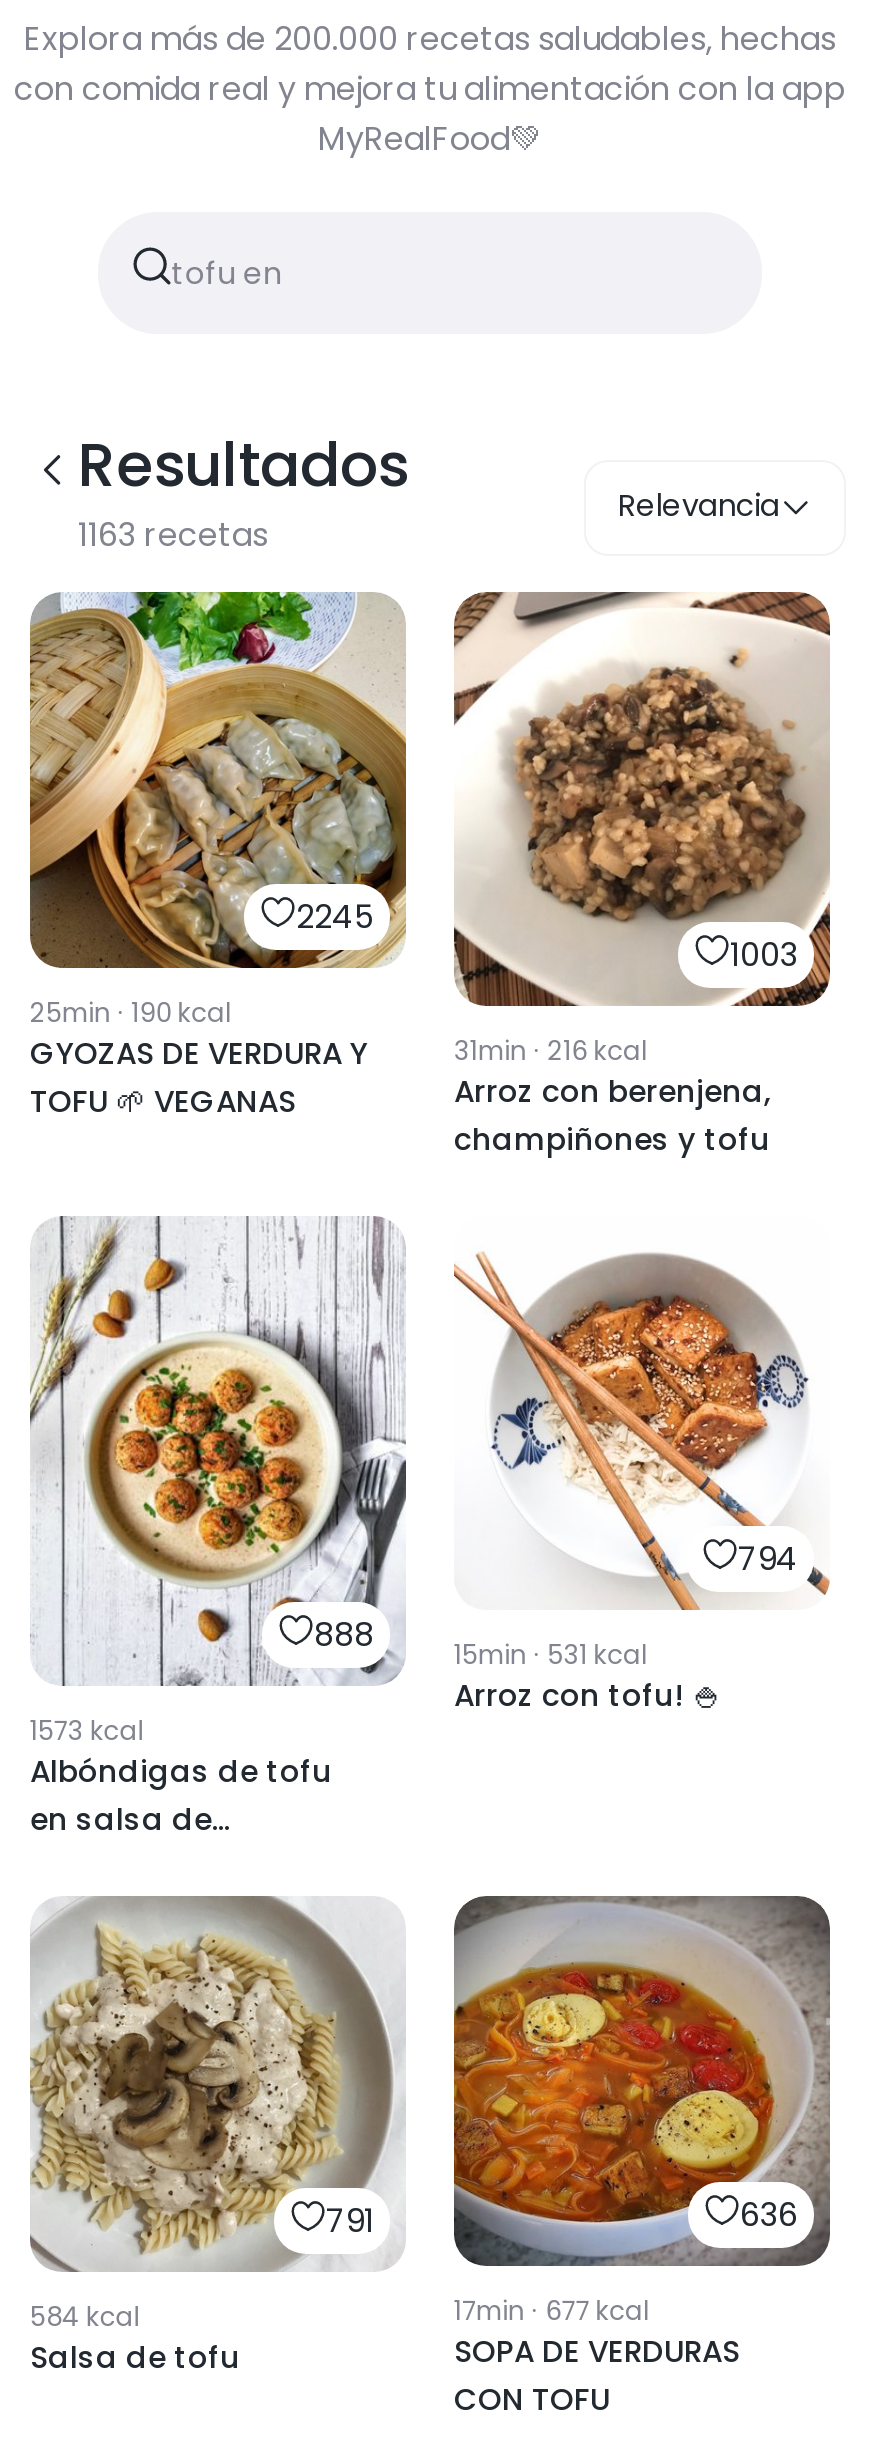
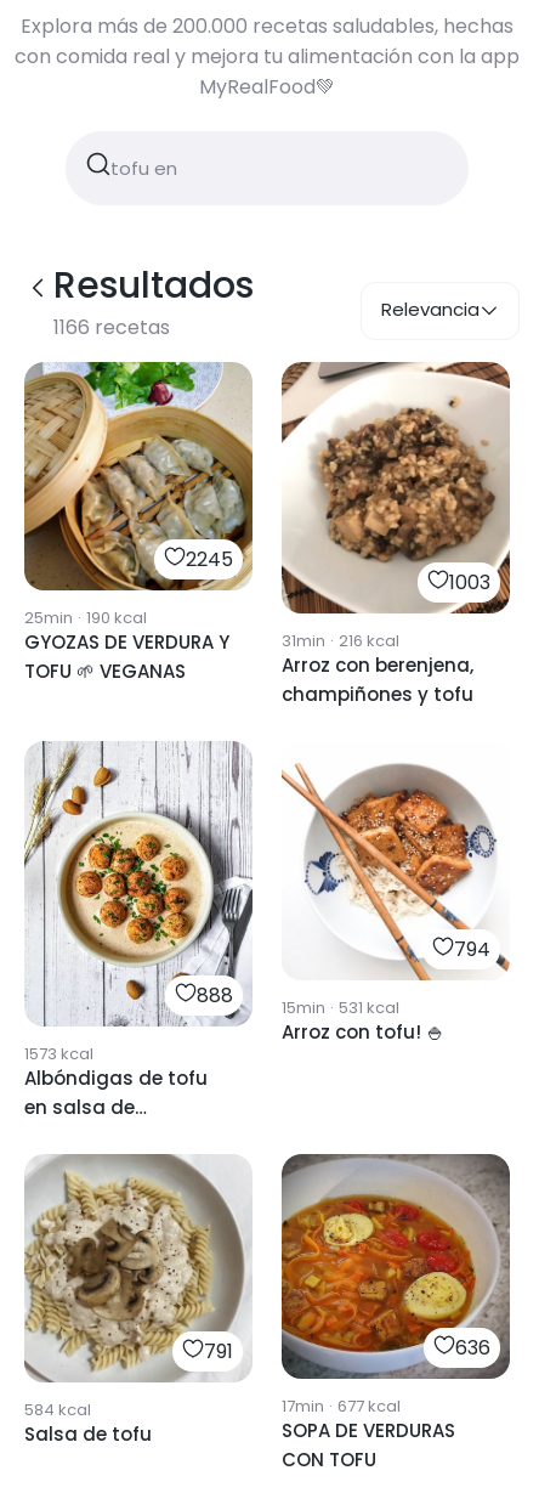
[78,512,268,558] 1163 recetas -> [53,313,170,341] 1166 recetas

